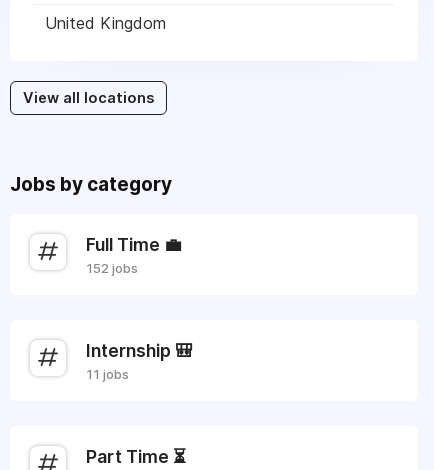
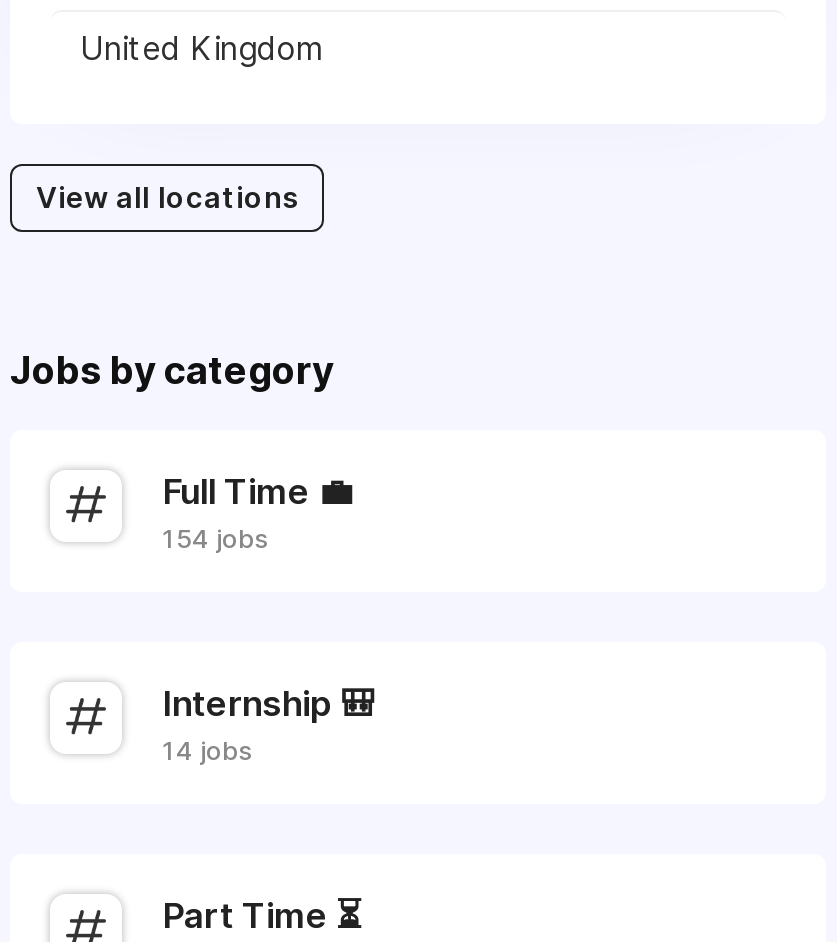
[86,260,138,276] 152 jobs -> [162,522,268,554] 154 jobs
[86,366,129,382] 11 jobs -> [162,734,252,766] 14 jobs

